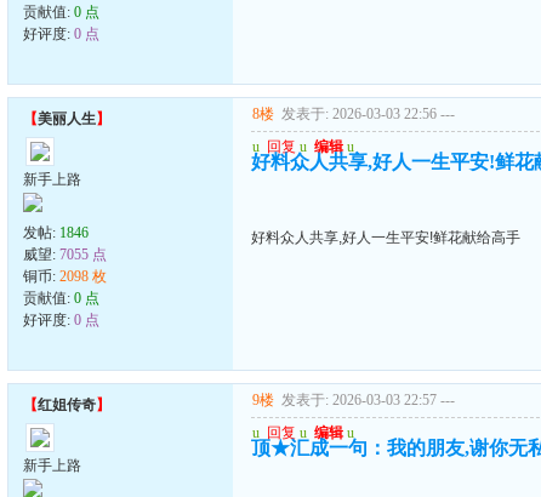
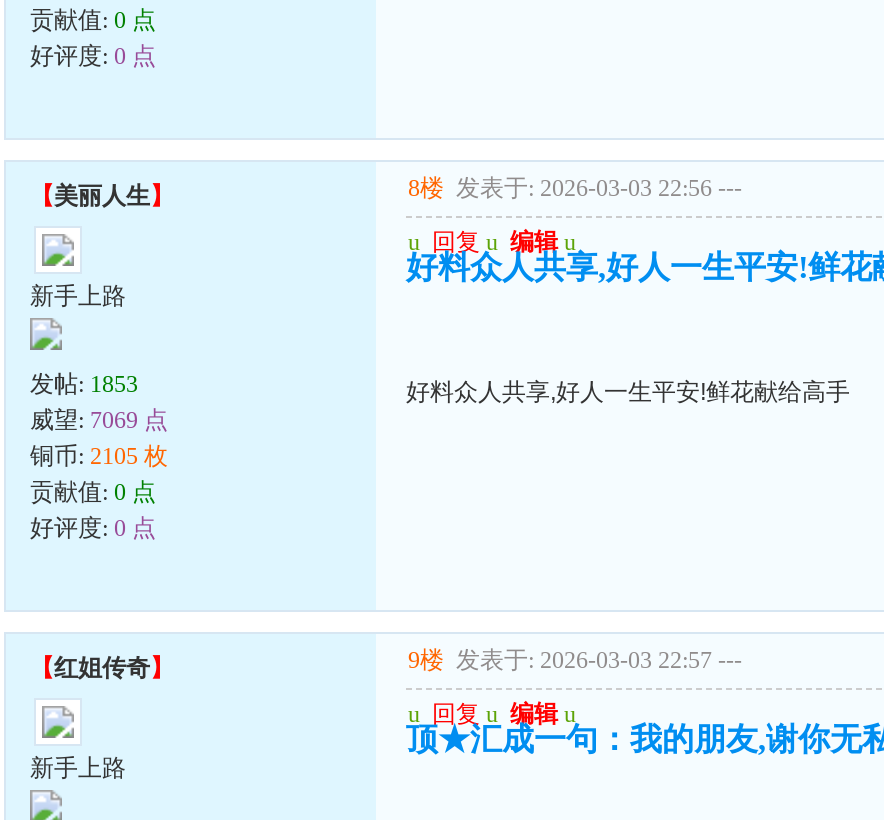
[23,224,89,241] 发帖: 1846 -> [30,370,138,398] 发帖: 1853
[23,246,107,263] 威望: 7055 点 -> [30,406,168,434] 威望: 7069 点
[23,268,107,285] 铜币: 2098 枚 -> [30,442,168,470] 铜币: 2105 枚

